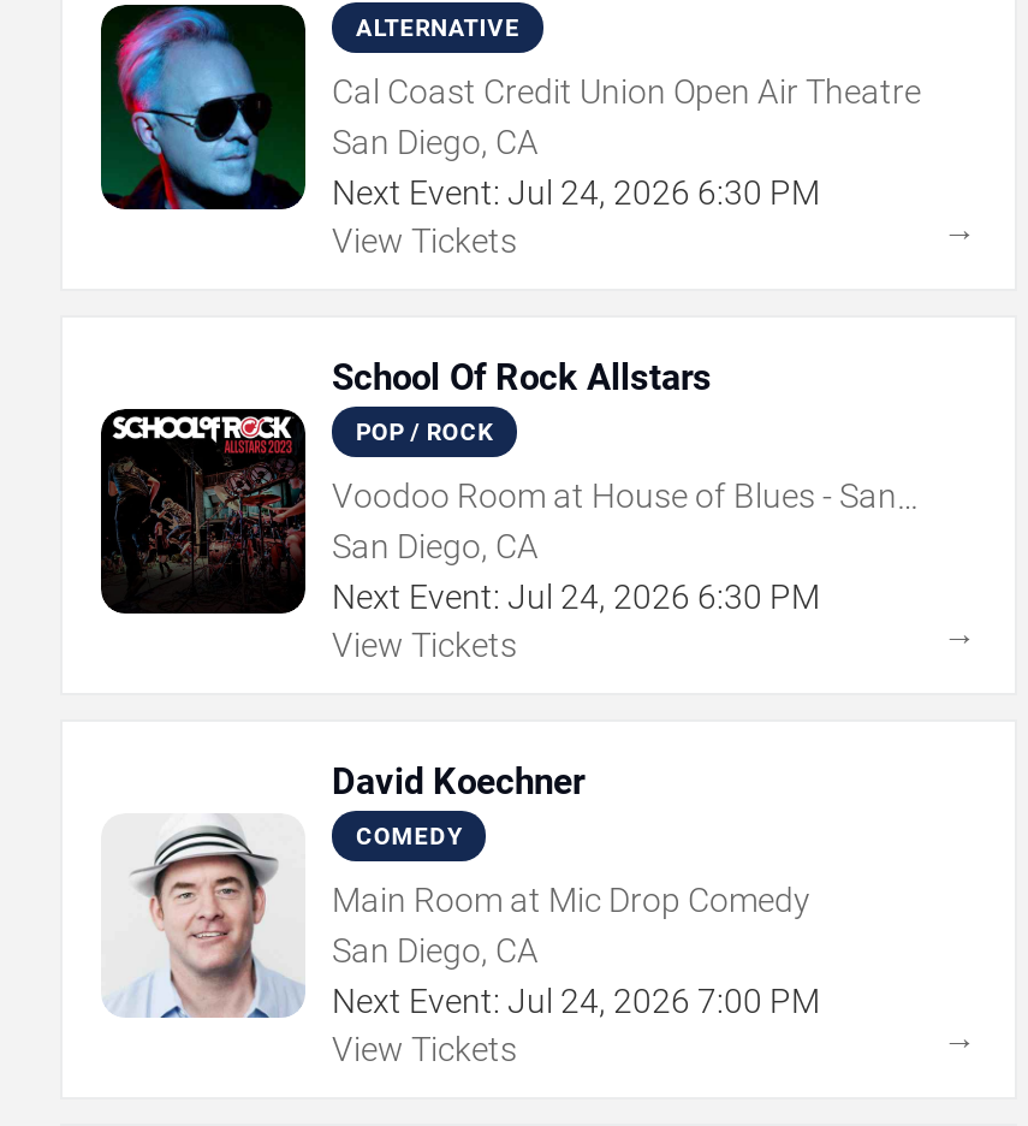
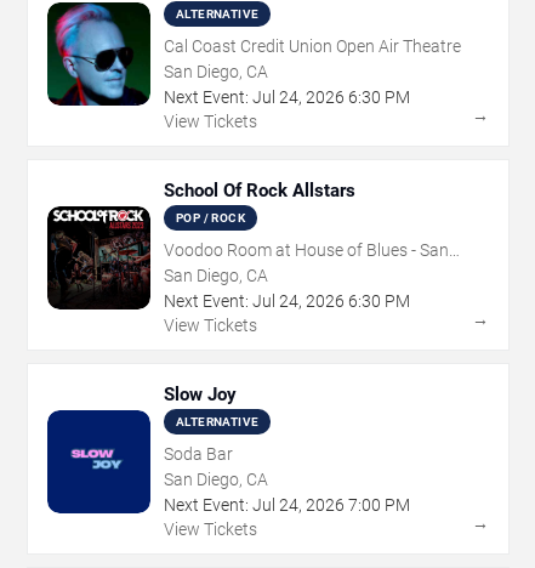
[101,761,584,1020] [image] | David Koechner | COMEDY -> [46,384,259,515] [image] | Slow Joy | ALTERNATIVE
[332,881,810,920] Main Room at Mic Drop Comedy -> [164,445,233,464] Soda Bar

